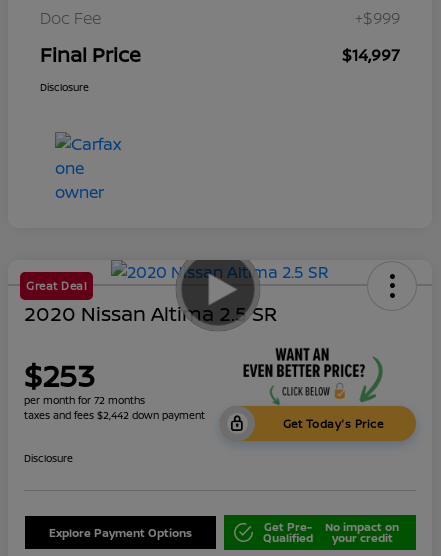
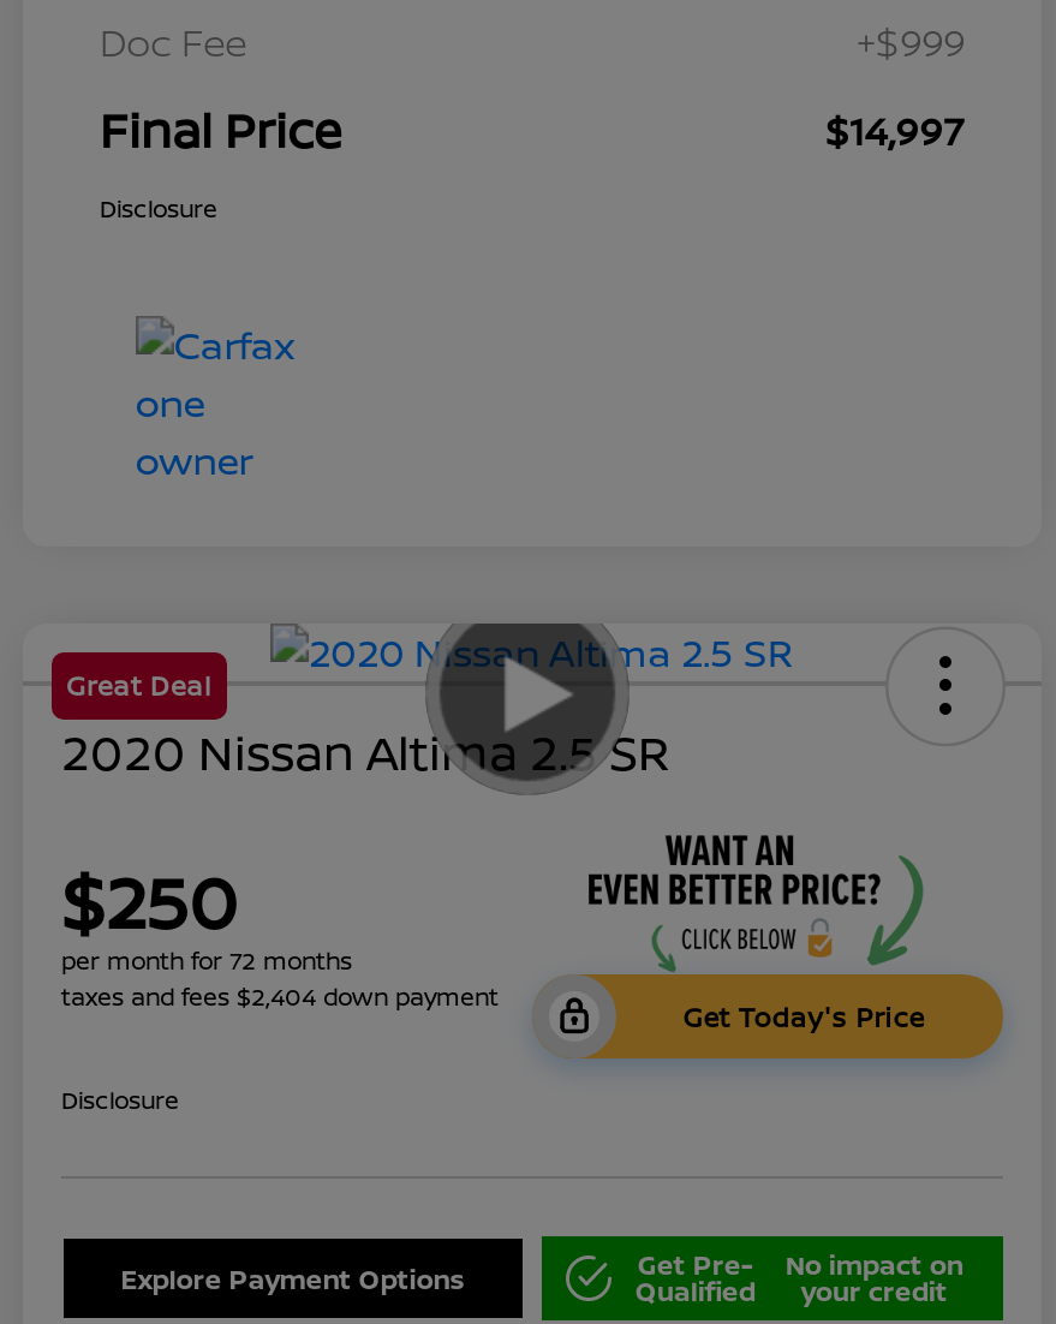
[24,354,95,395] $253 -> [61,851,237,949] $250
[24,407,205,421] taxes and fees $2,442 down payment -> [61,978,499,1012] taxes and fees $2,404 down payment

